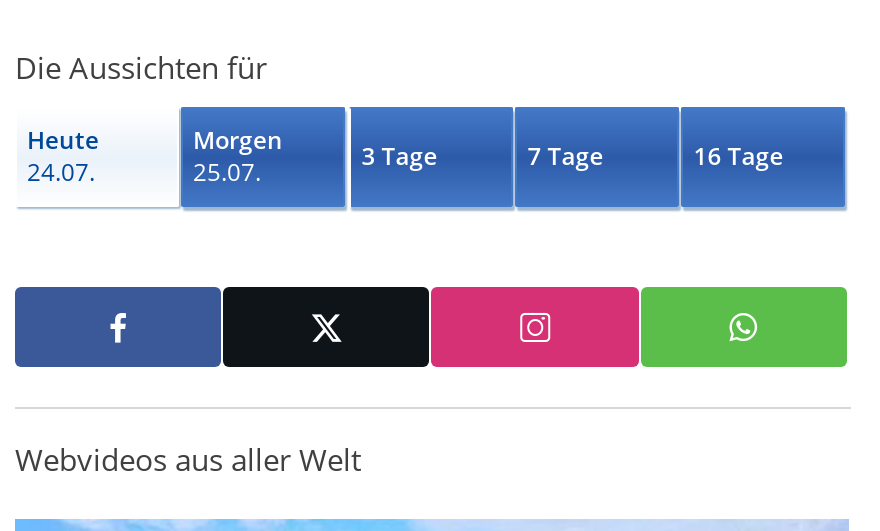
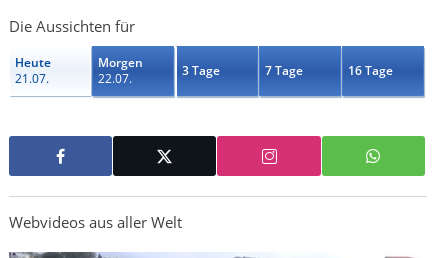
[27,156,95,190] 24.07. -> [15,70,49,87] 21.07.
[193,156,261,190] 25.07. -> [98,70,132,87] 22.07.

